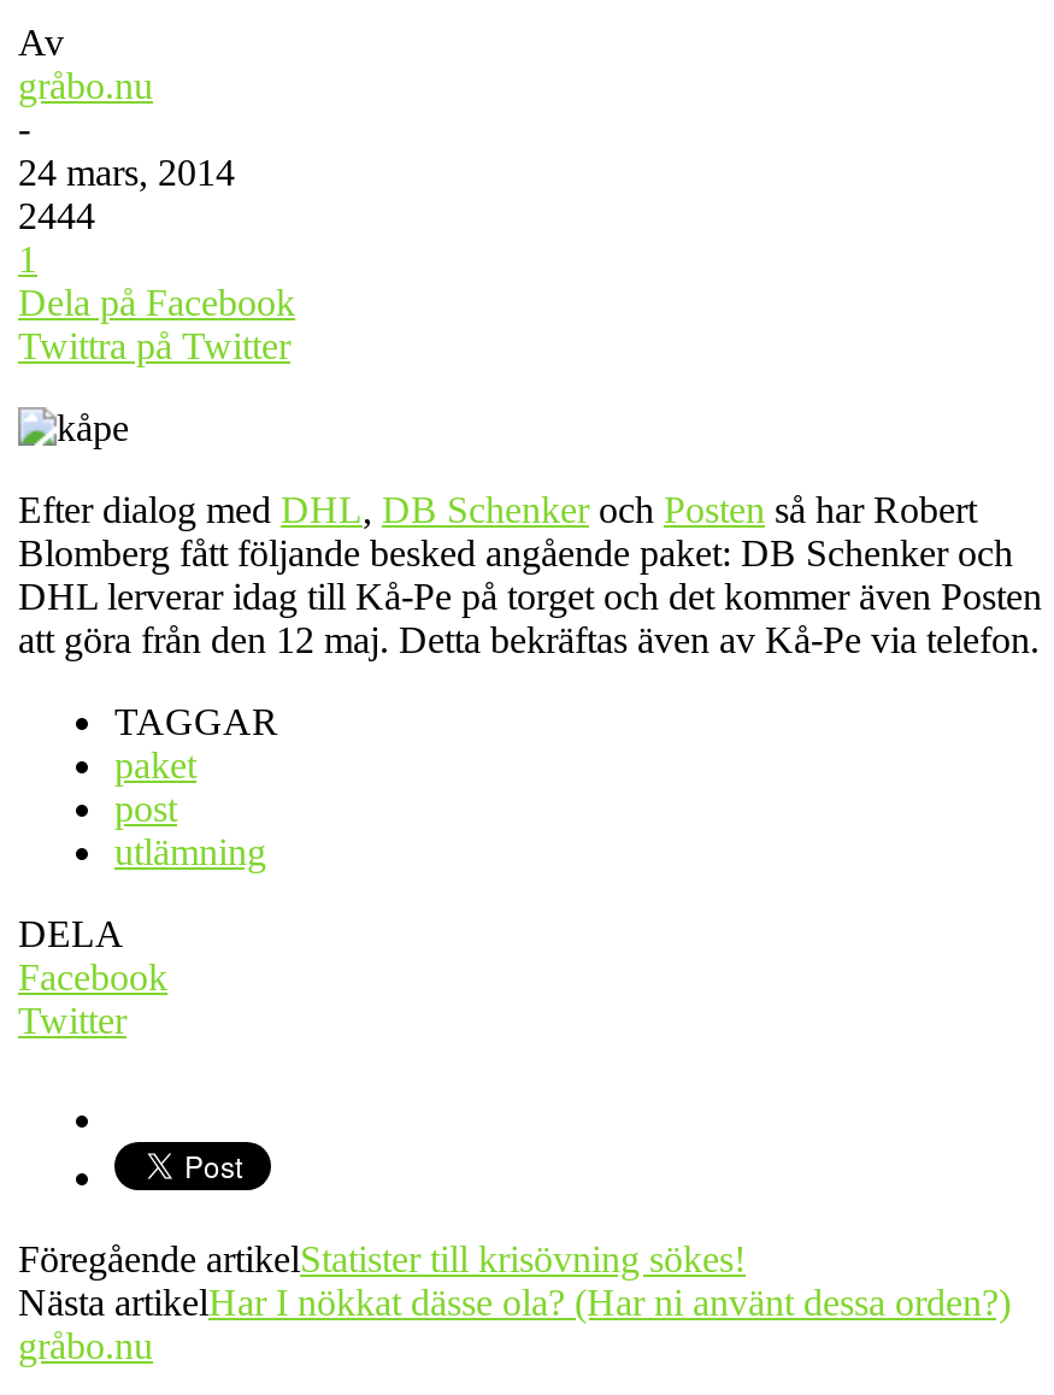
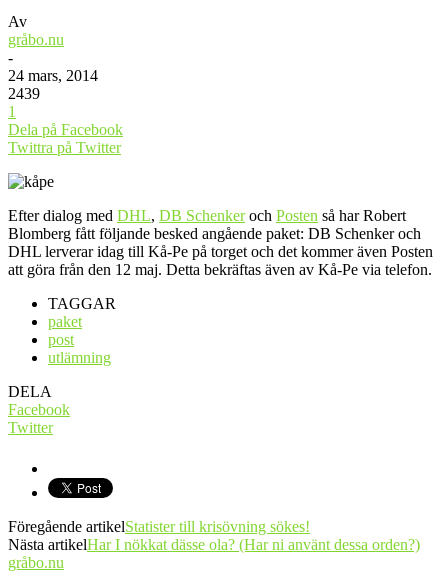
[18,195,95,236] 2444 -> [8,85,40,102] 2439

